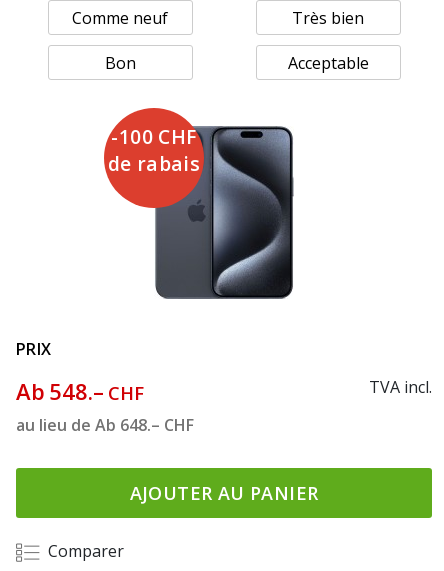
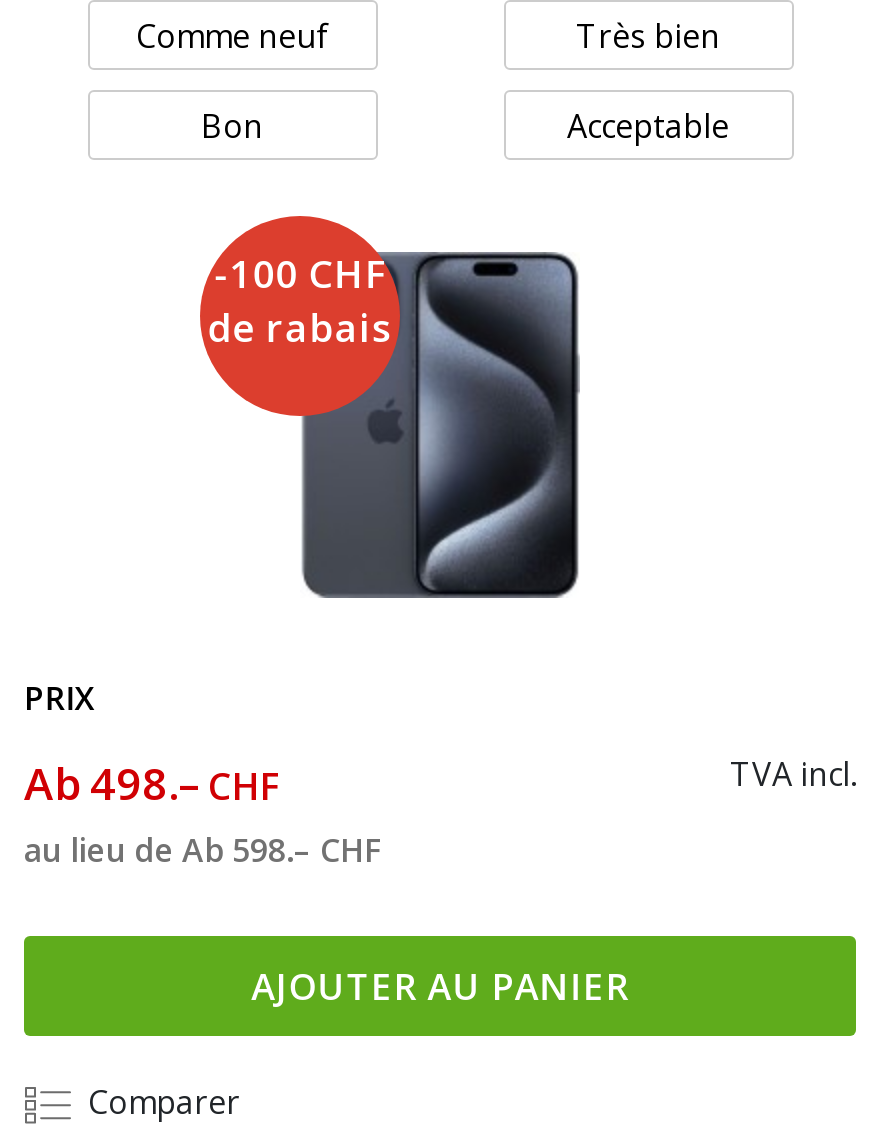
[16,376,144,406] Ab 548.– CHF -> [24,752,280,812] Ab 498.– CHF
[16,414,194,436] au lieu de Ab 648.– CHF -> [24,828,380,872] au lieu de Ab 598.– CHF

